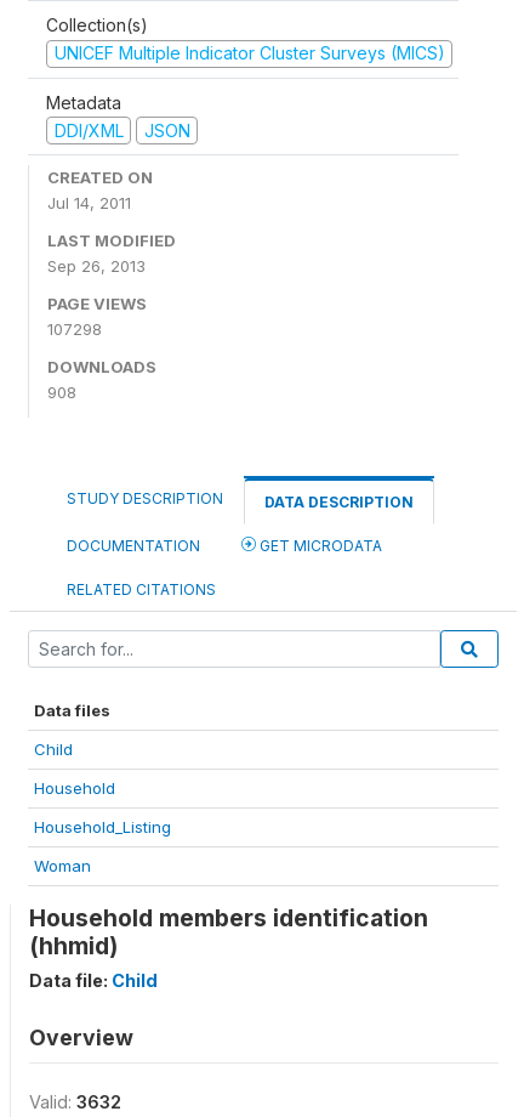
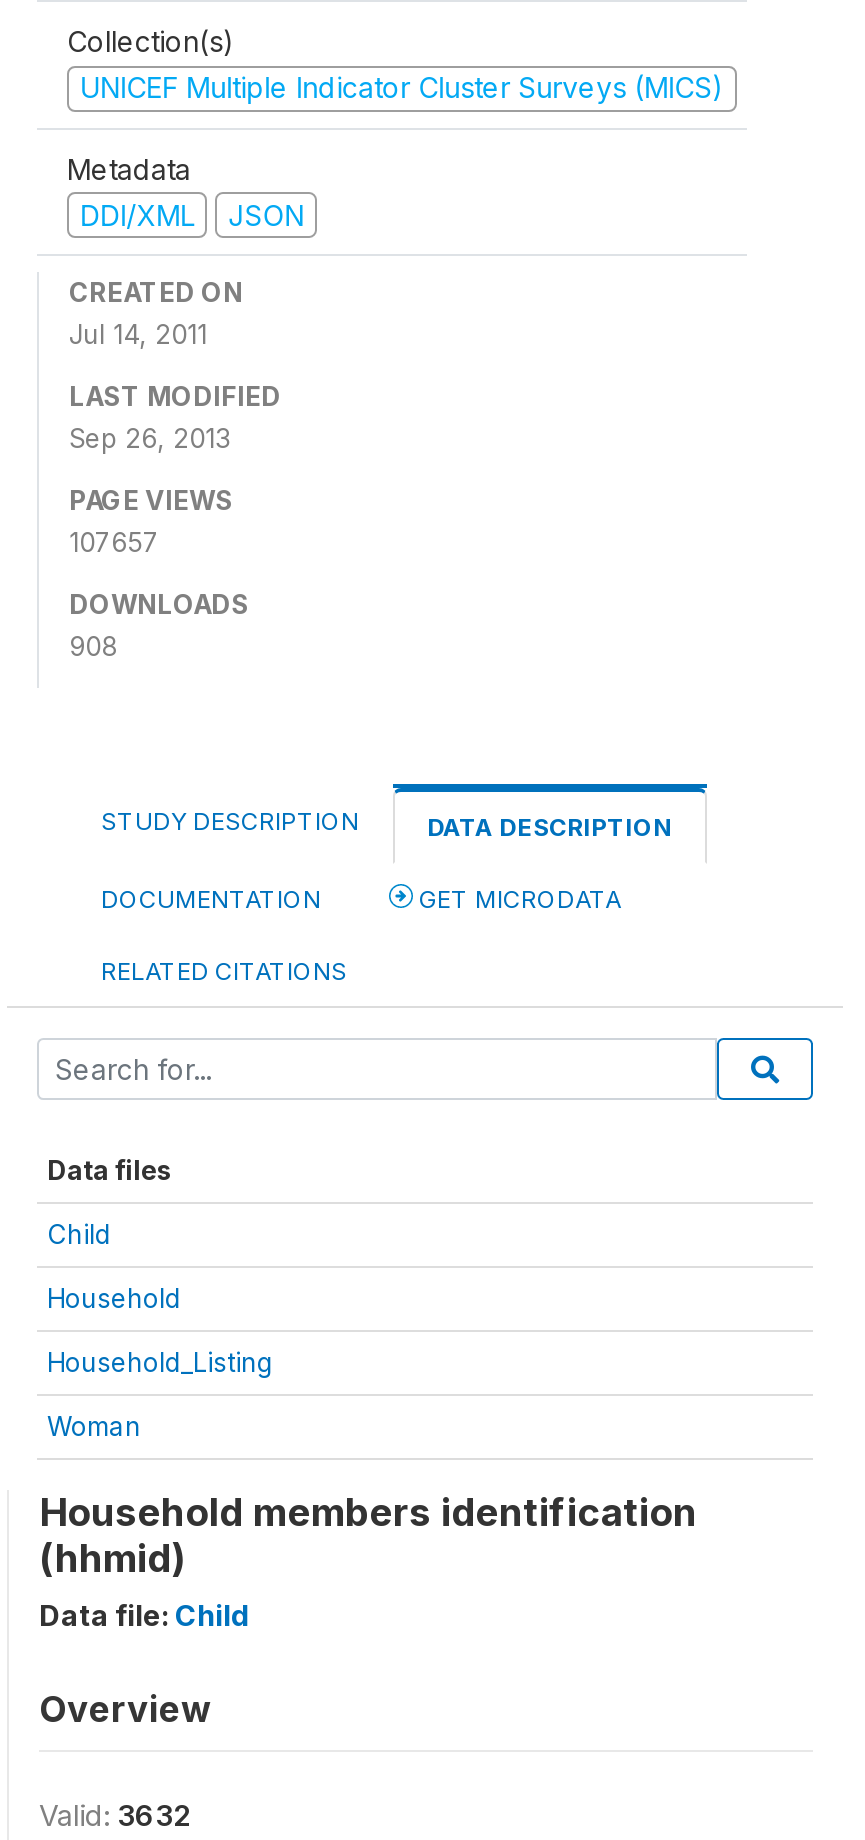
[47,319,102,339] 107298 -> [69,526,159,558] 107657

